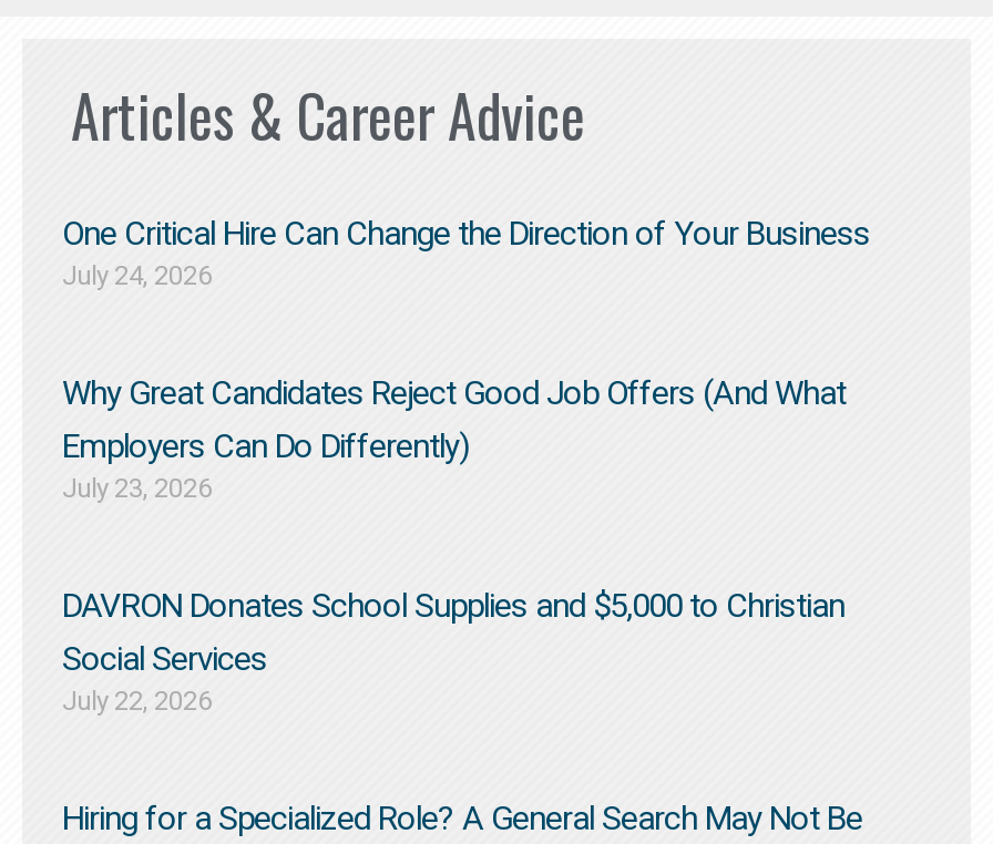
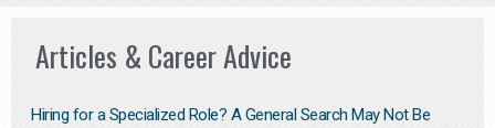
[62,213,870,716] One Critical Hire Can Change the Direction of Your Business | July 24, 2026 | Why Great Candidates Reject Good Job Offers (And What | Employers Can Do Differently) | July 23, 2026 | DAVRON Donates School Supplies and $5,000 to Christian | Social Services | July 22, 2026 -> none

